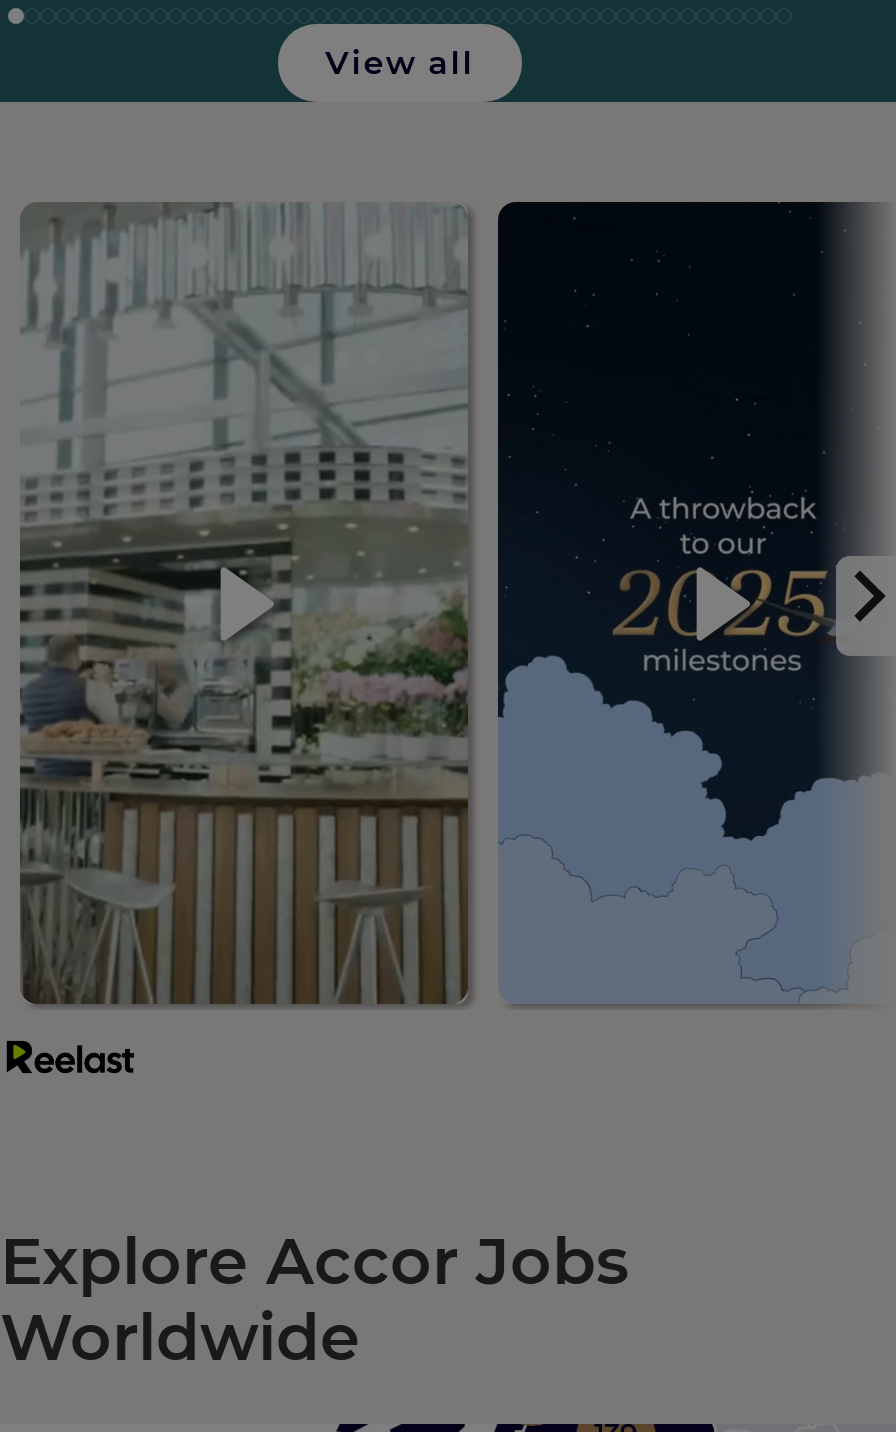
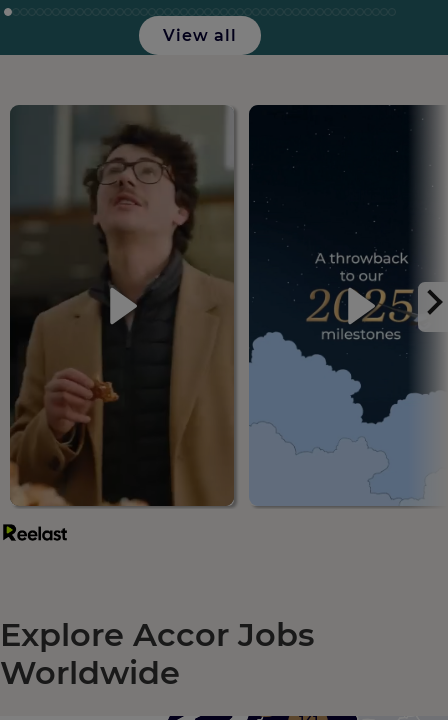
[18,202,468,1006] [image] -> [9,104,235,507] [image]

